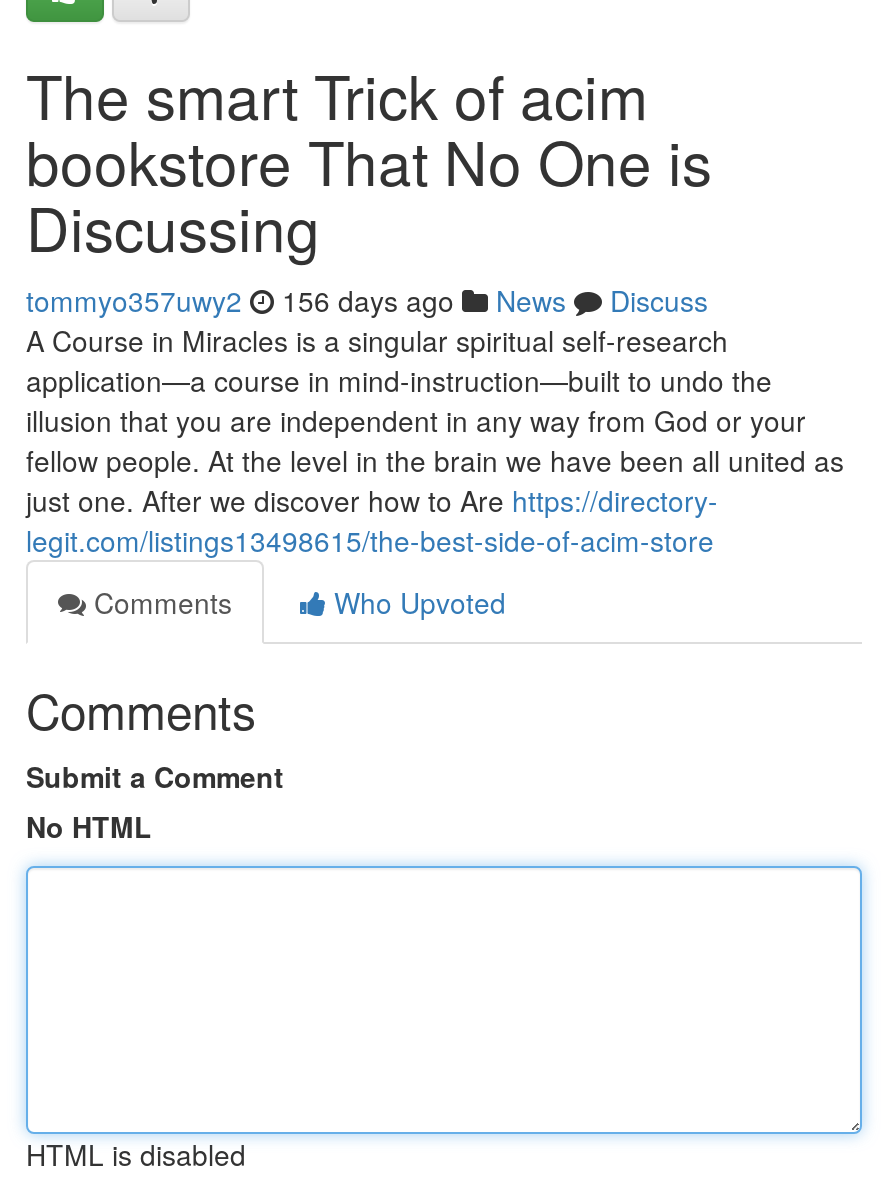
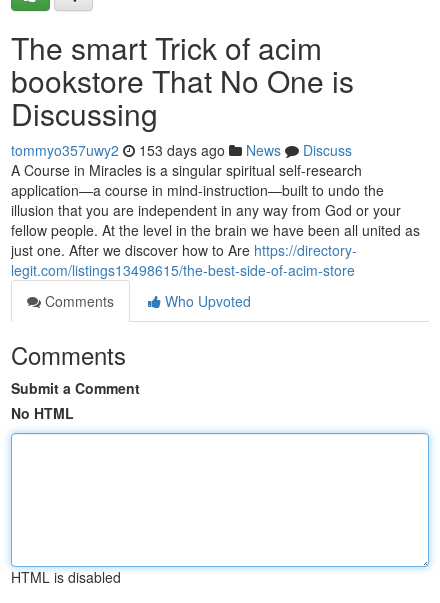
[26,280,708,320] tommyo357uwy2 156 days ago News Discuss -> [11,140,352,160] tommyo357uwy2 153 days ago News Discuss

